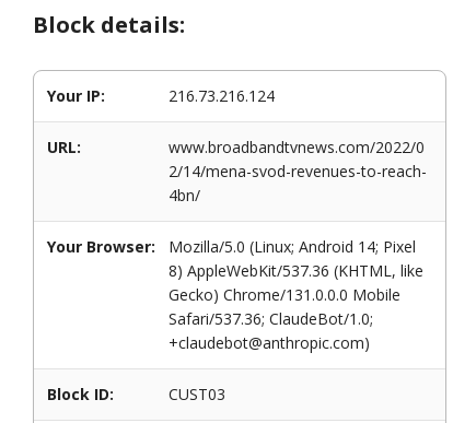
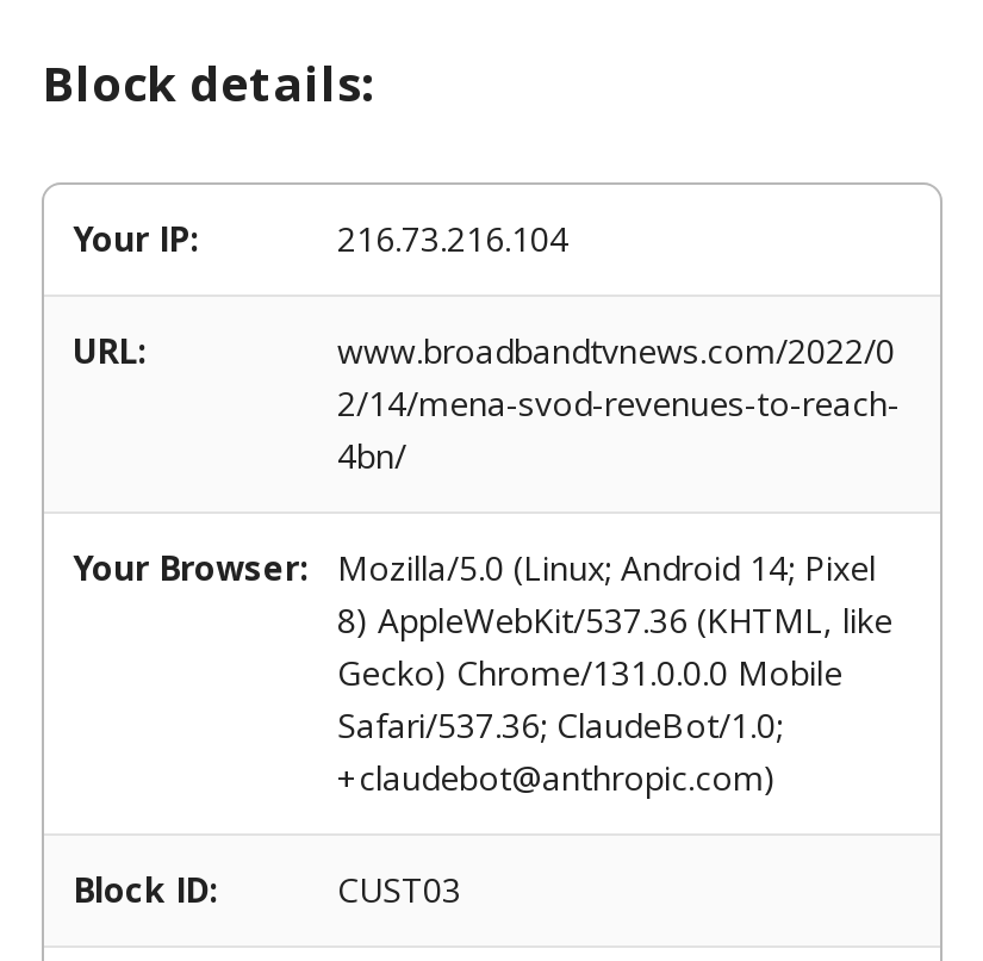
[169,85,275,106] 216.73.216.124 -> [337,216,568,261] 216.73.216.104

